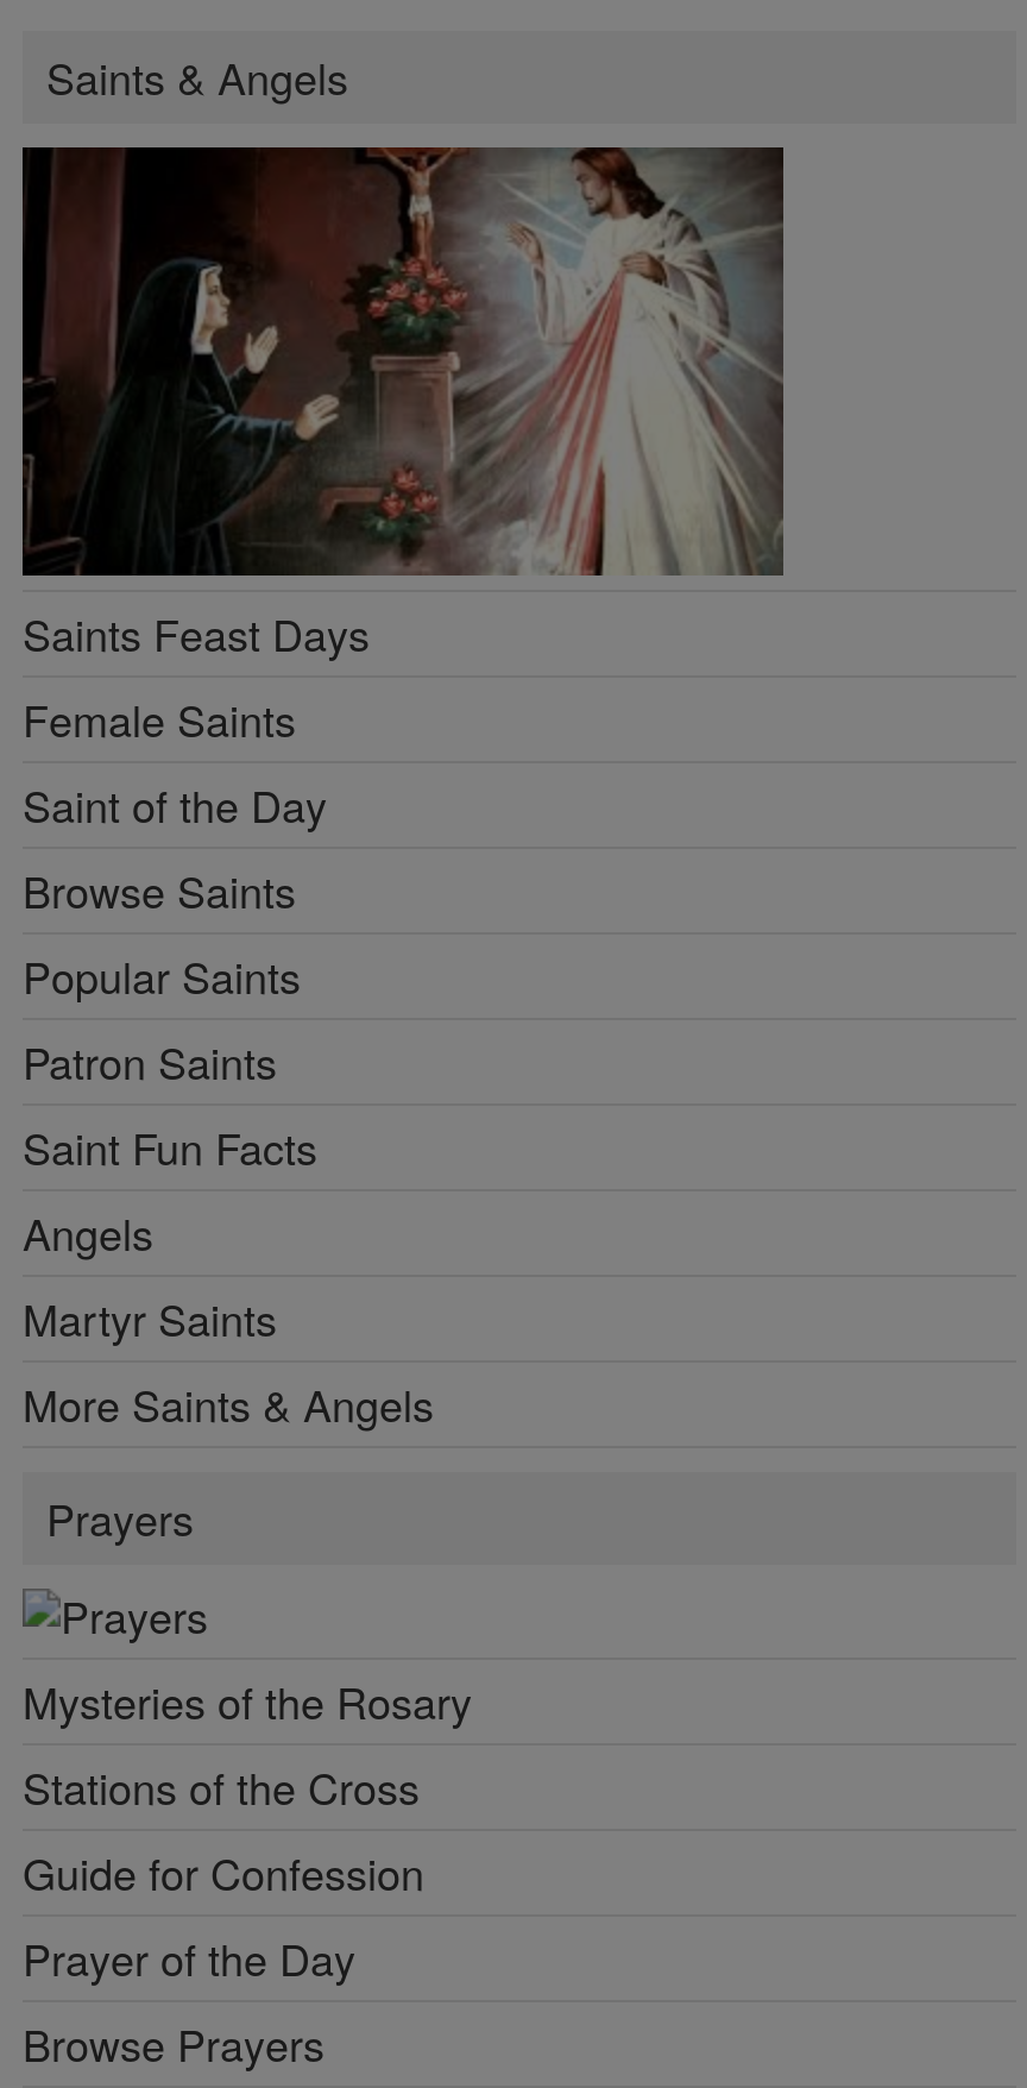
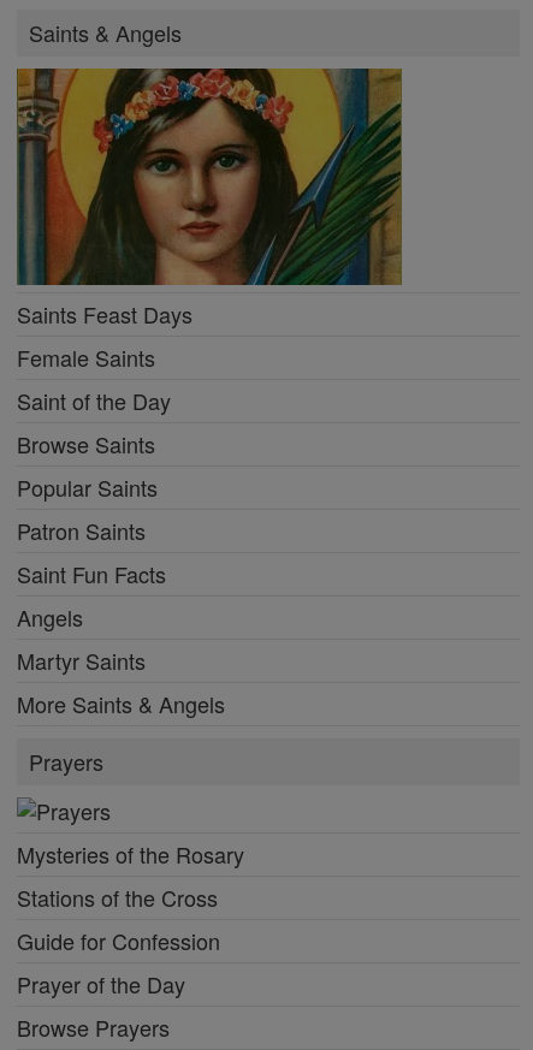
[20,145,786,578] [image] -> [16,67,403,286] [image]

